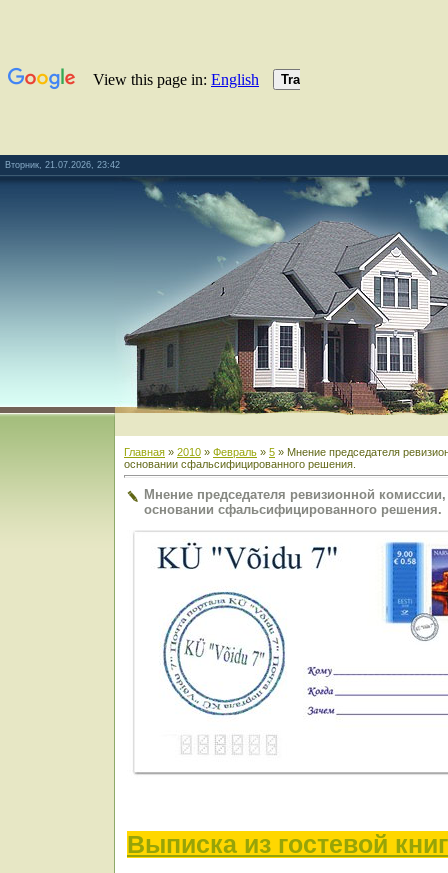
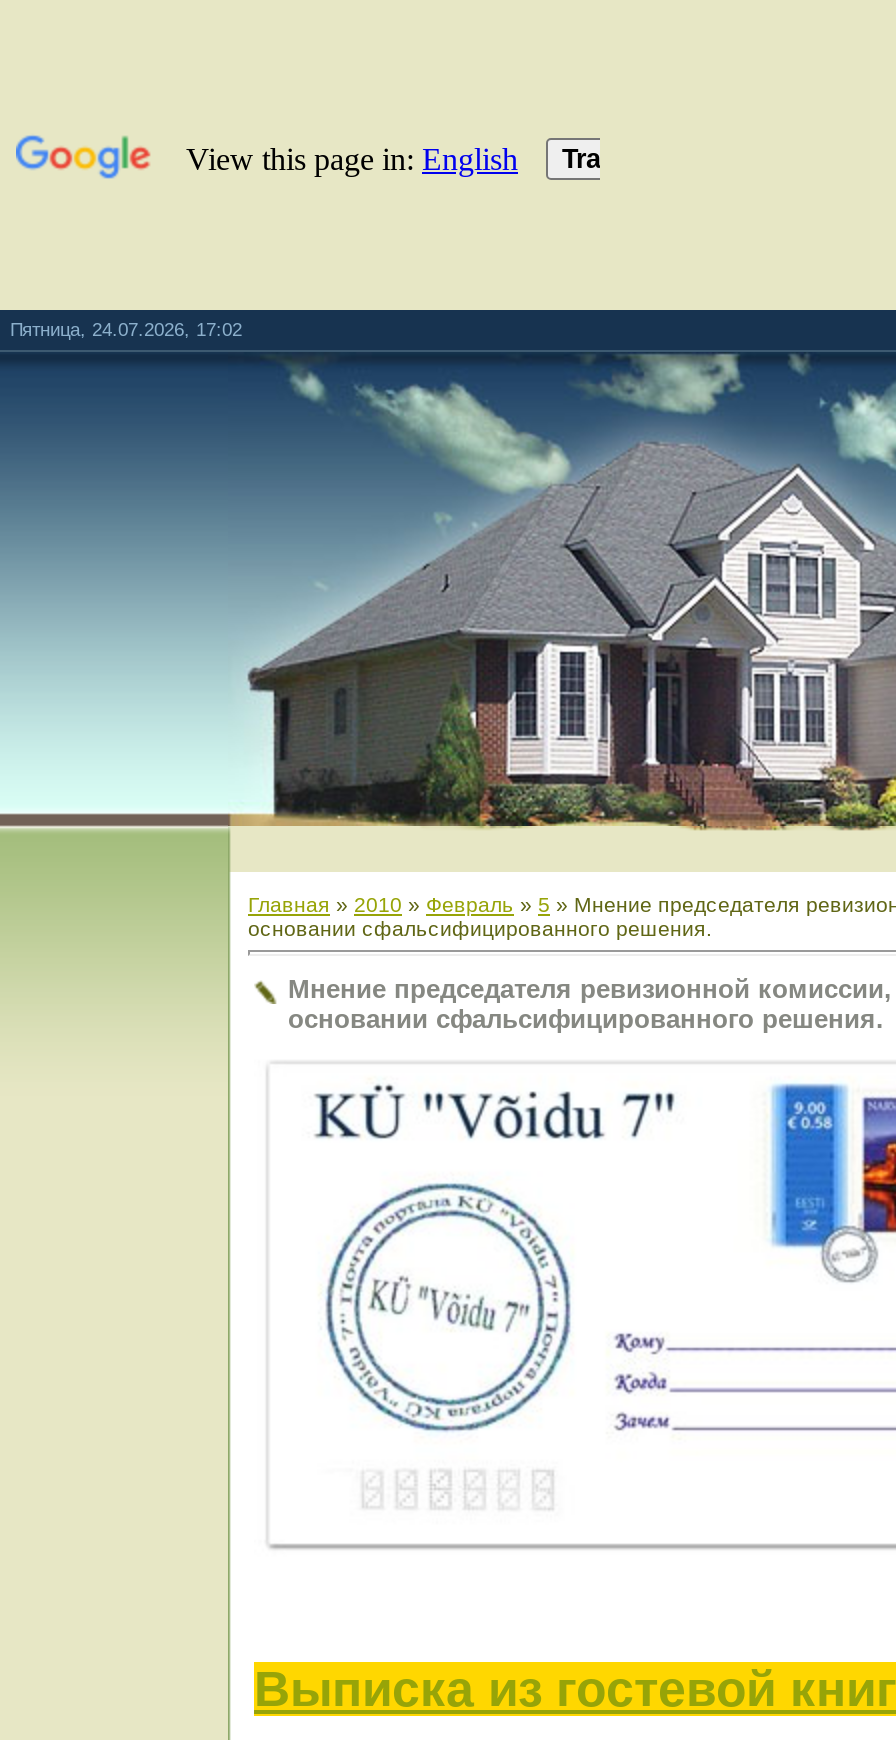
[5,160,120,170] Вторник, 21.07.2026, 23:42 -> [10,320,242,340] Пятница, 24.07.2026, 17:02

